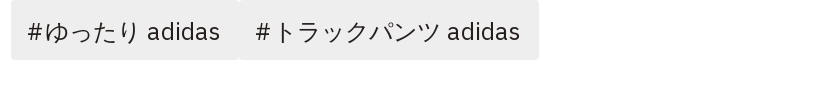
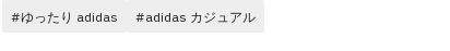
[255,16,523,46] #トラックパンツ adidas -> [135,8,256,25] #adidas カジュアル

